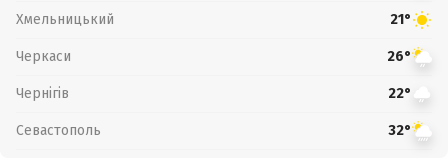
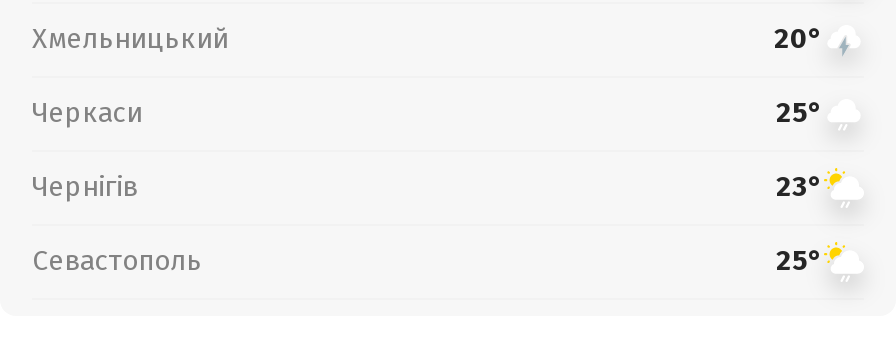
[390,11,412,28] 21° -> [774,22,824,56] 20°
[387,48,412,65] 26° -> [776,96,824,130] 25°
[388,85,412,102] 22° -> [776,170,824,204] 23°
[388,122,412,139] 32° -> [776,244,824,278] 25°

